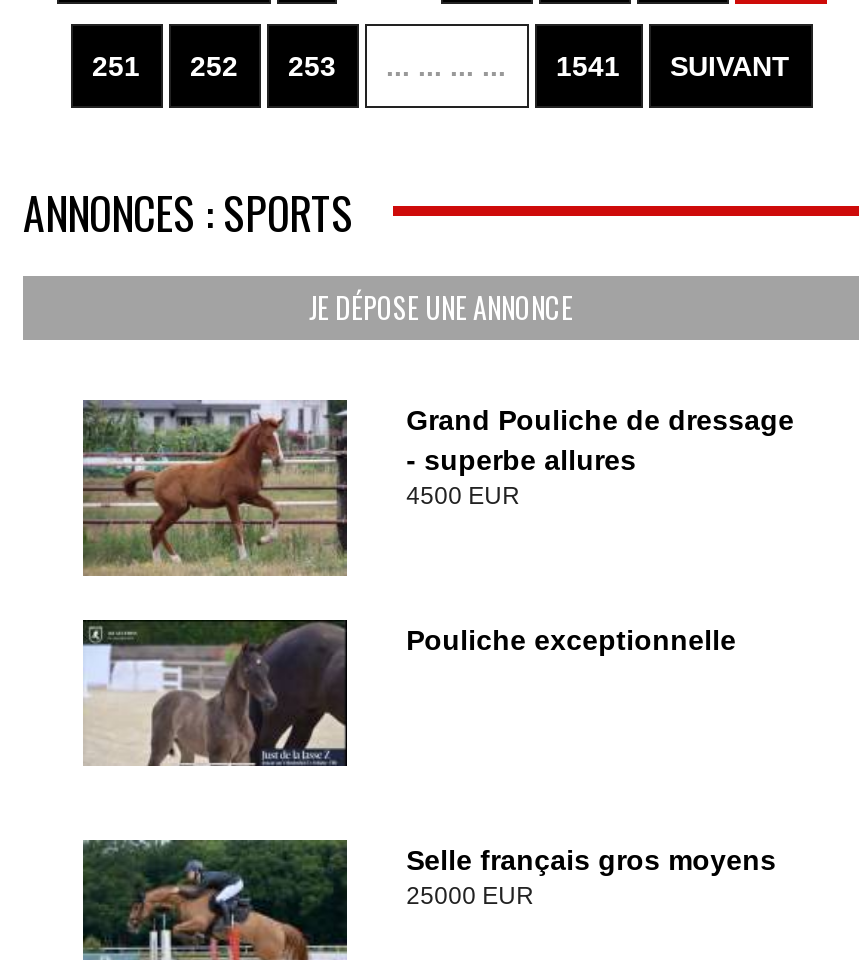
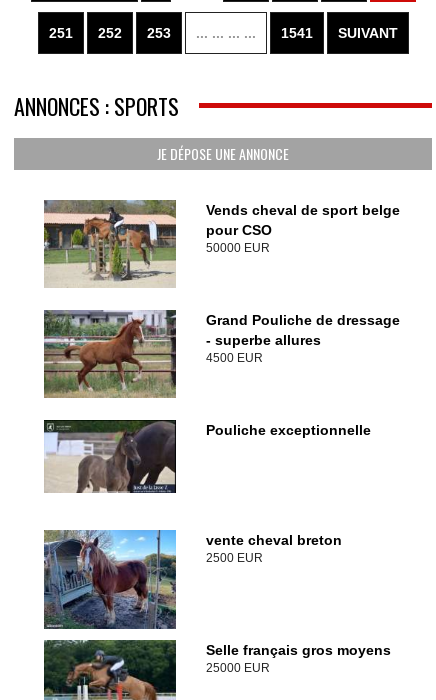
none -> [44,200,400,287] [image] | Vends cheval de sport belge | pour CSO | 50000 EUR
none -> [43,529,342,630] [image] | vente cheval breton | 2500 EUR

